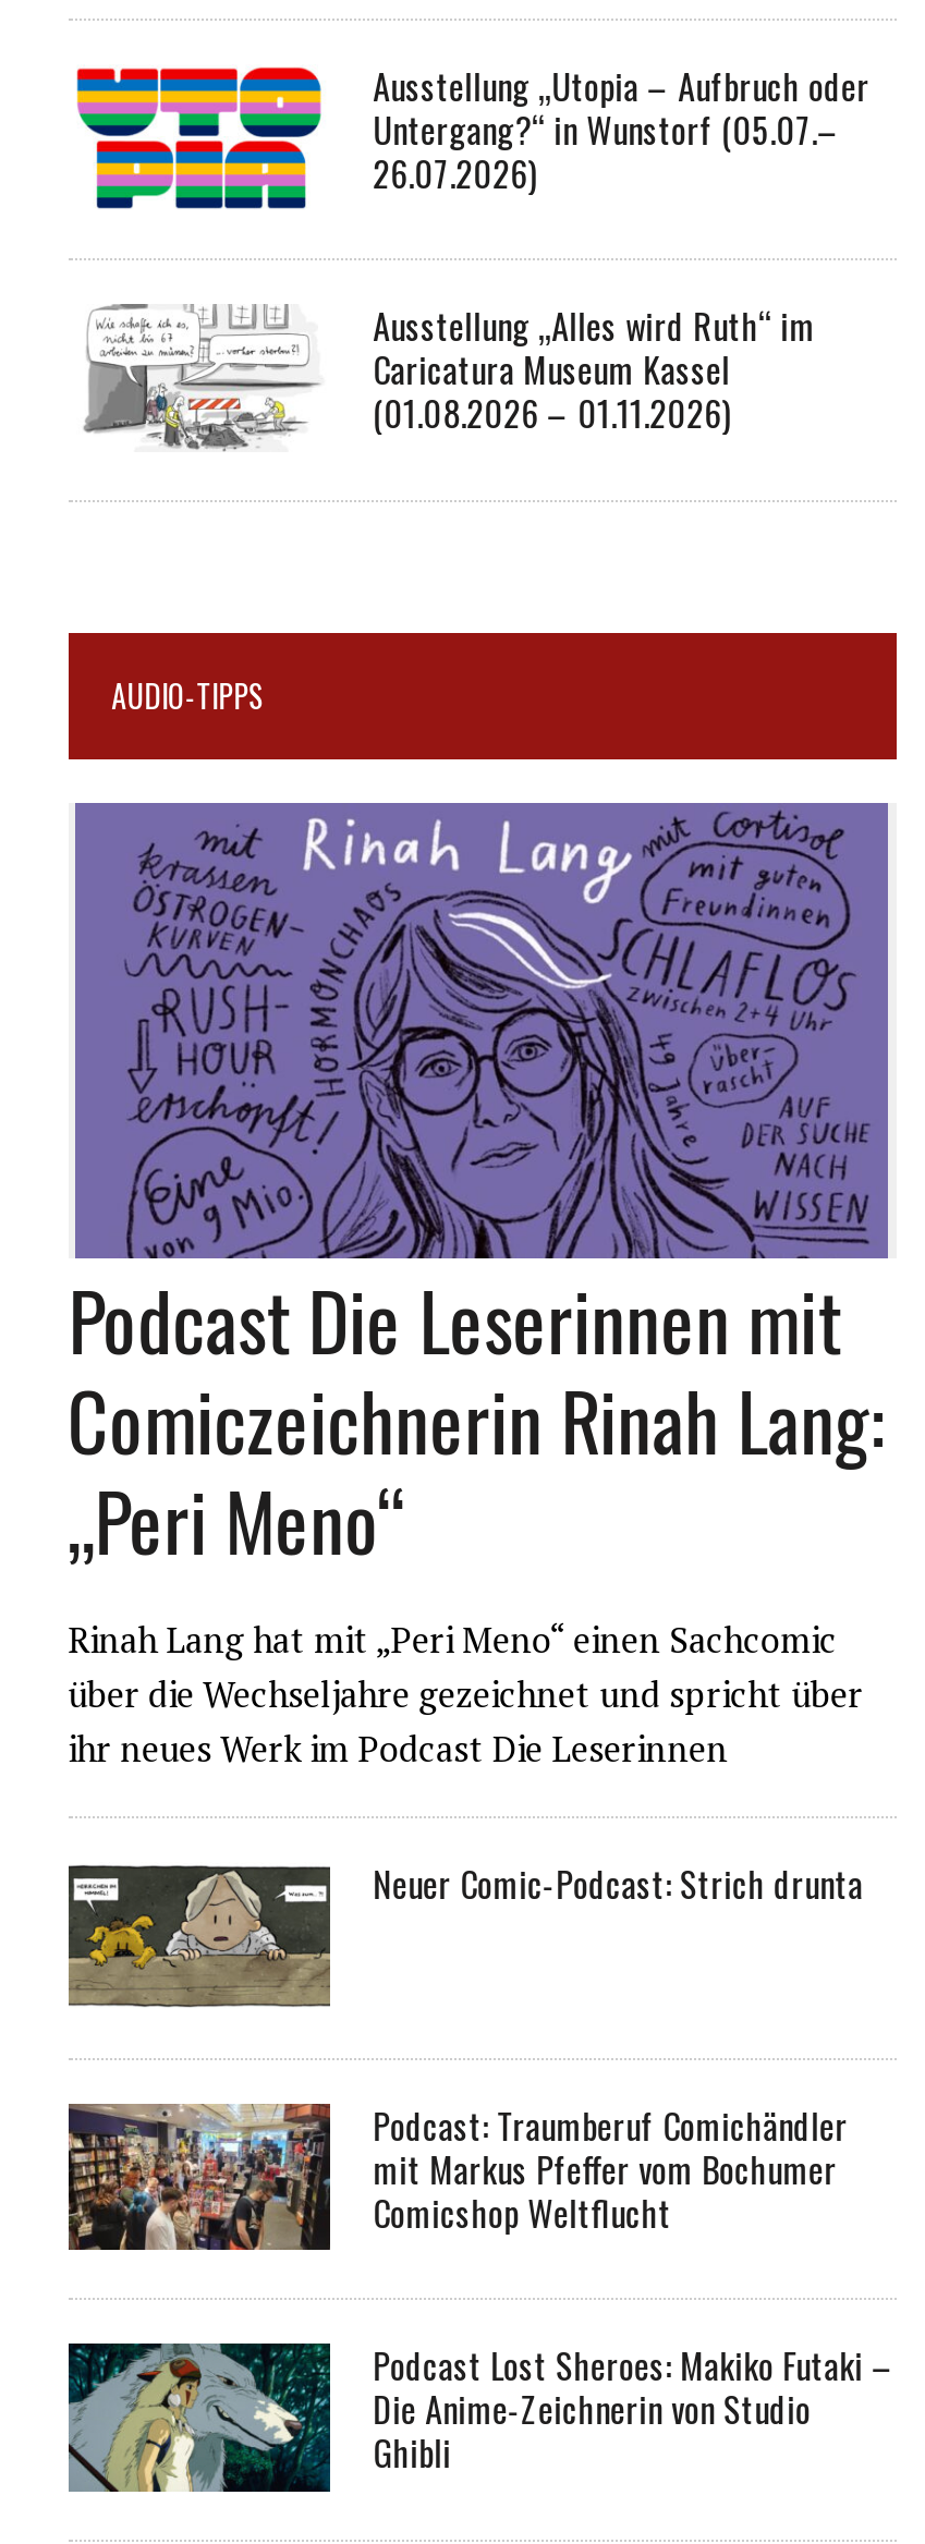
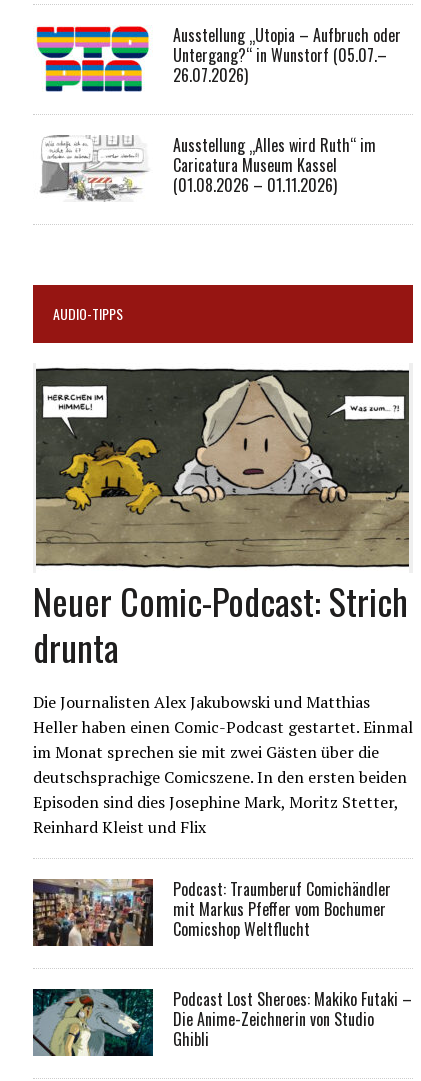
[73,801,890,1247] [image] -> [35,363,410,531] [image]
[68,1262,885,1911] Podcast Die Leserinnen mit | Comiczeichnerin Rinah Lang: | „Peri Meno“ | Rinah Lang hat mit „Peri Meno“ einen Sachcomic | über die Wechseljahre gezeichnet und spricht über | ihr neues Werk im Podcast Die Leserinnen | Neuer Comic-Podcast: Strich drunta -> [33,574,413,838] Neuer Comic-Podcast: Strich | drunta | Die Journalisten Alex Jakubowski und Matthias | Heller haben einen Comic-Podcast gestartet. Einmal | im Monat sprechen sie mit zwei Gästen über die | deutschsprachige Comicszene. In den ersten beiden | Episoden sind dies Josephine Mark, Moritz Stetter, | Reinhard Kleist und Flix

